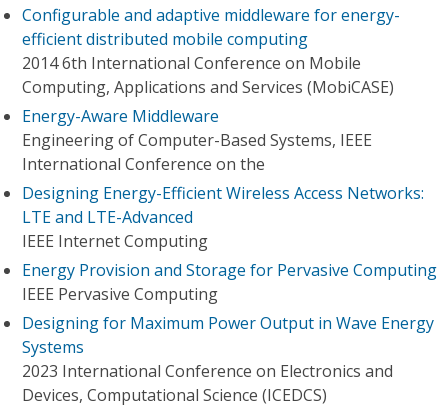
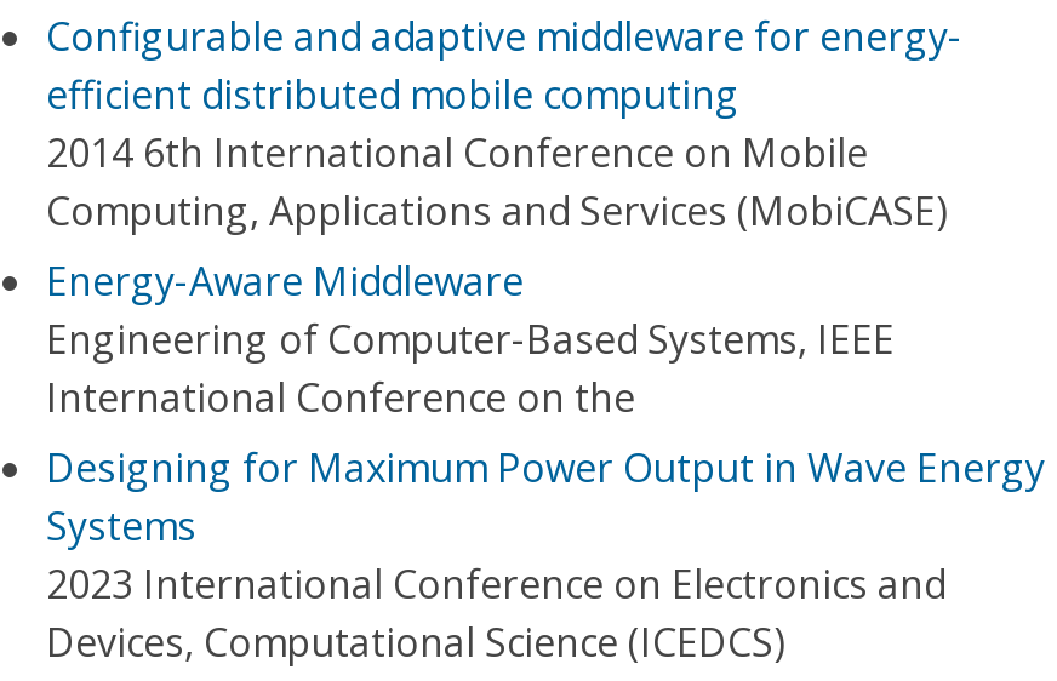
[22,182,437,305] Designing Energy-Efficient Wireless Access Networks: | LTE and LTE-Advanced | IEEE Internet Computing | Energy Provision and Storage for Pervasive Computing | IEEE Pervasive Computing -> none

